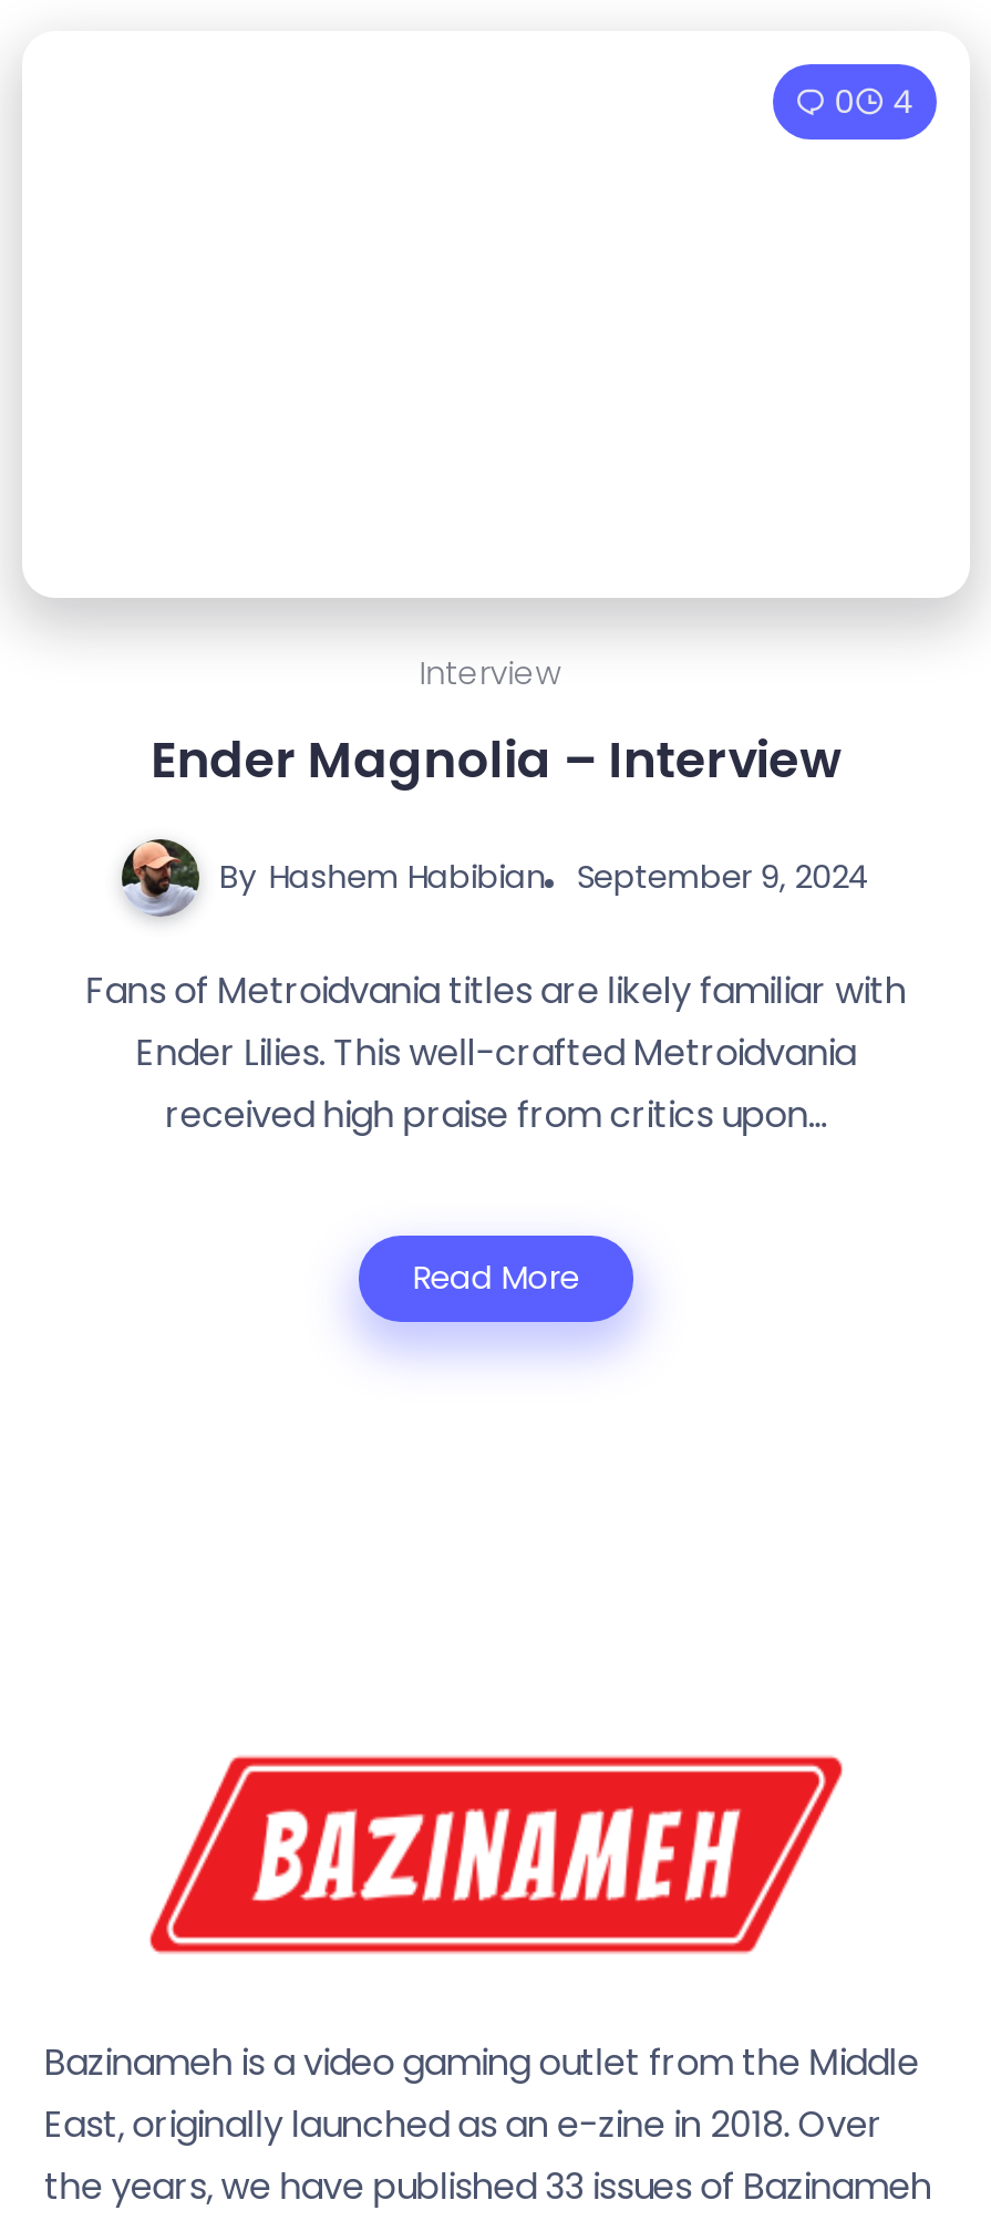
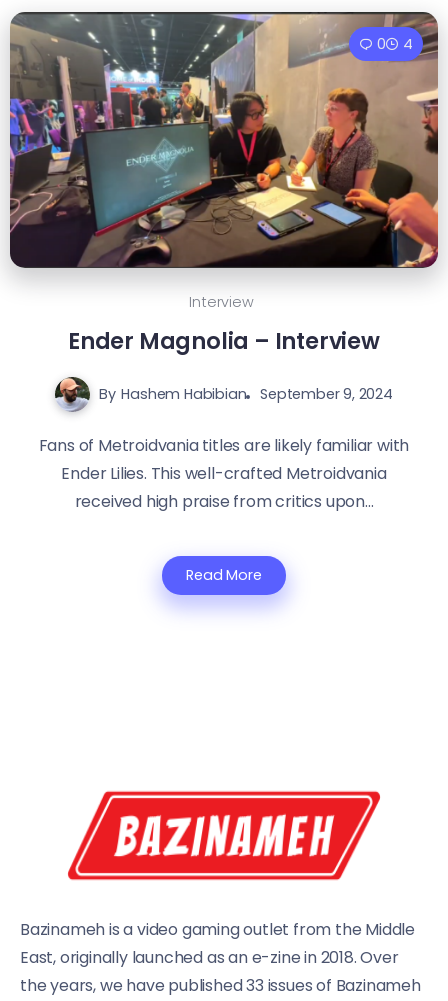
none -> [9,11,439,269] [image]

